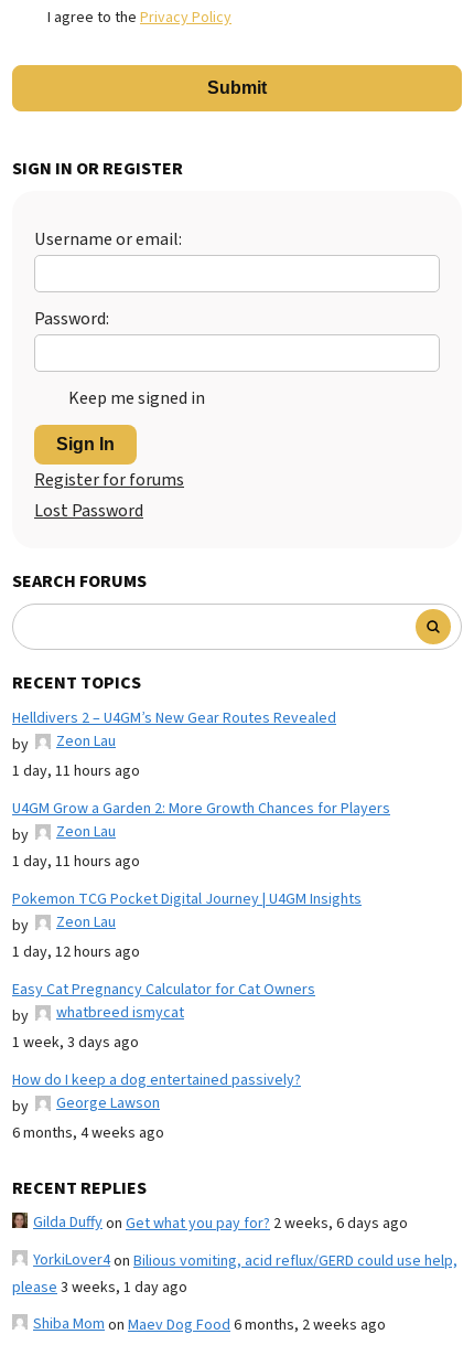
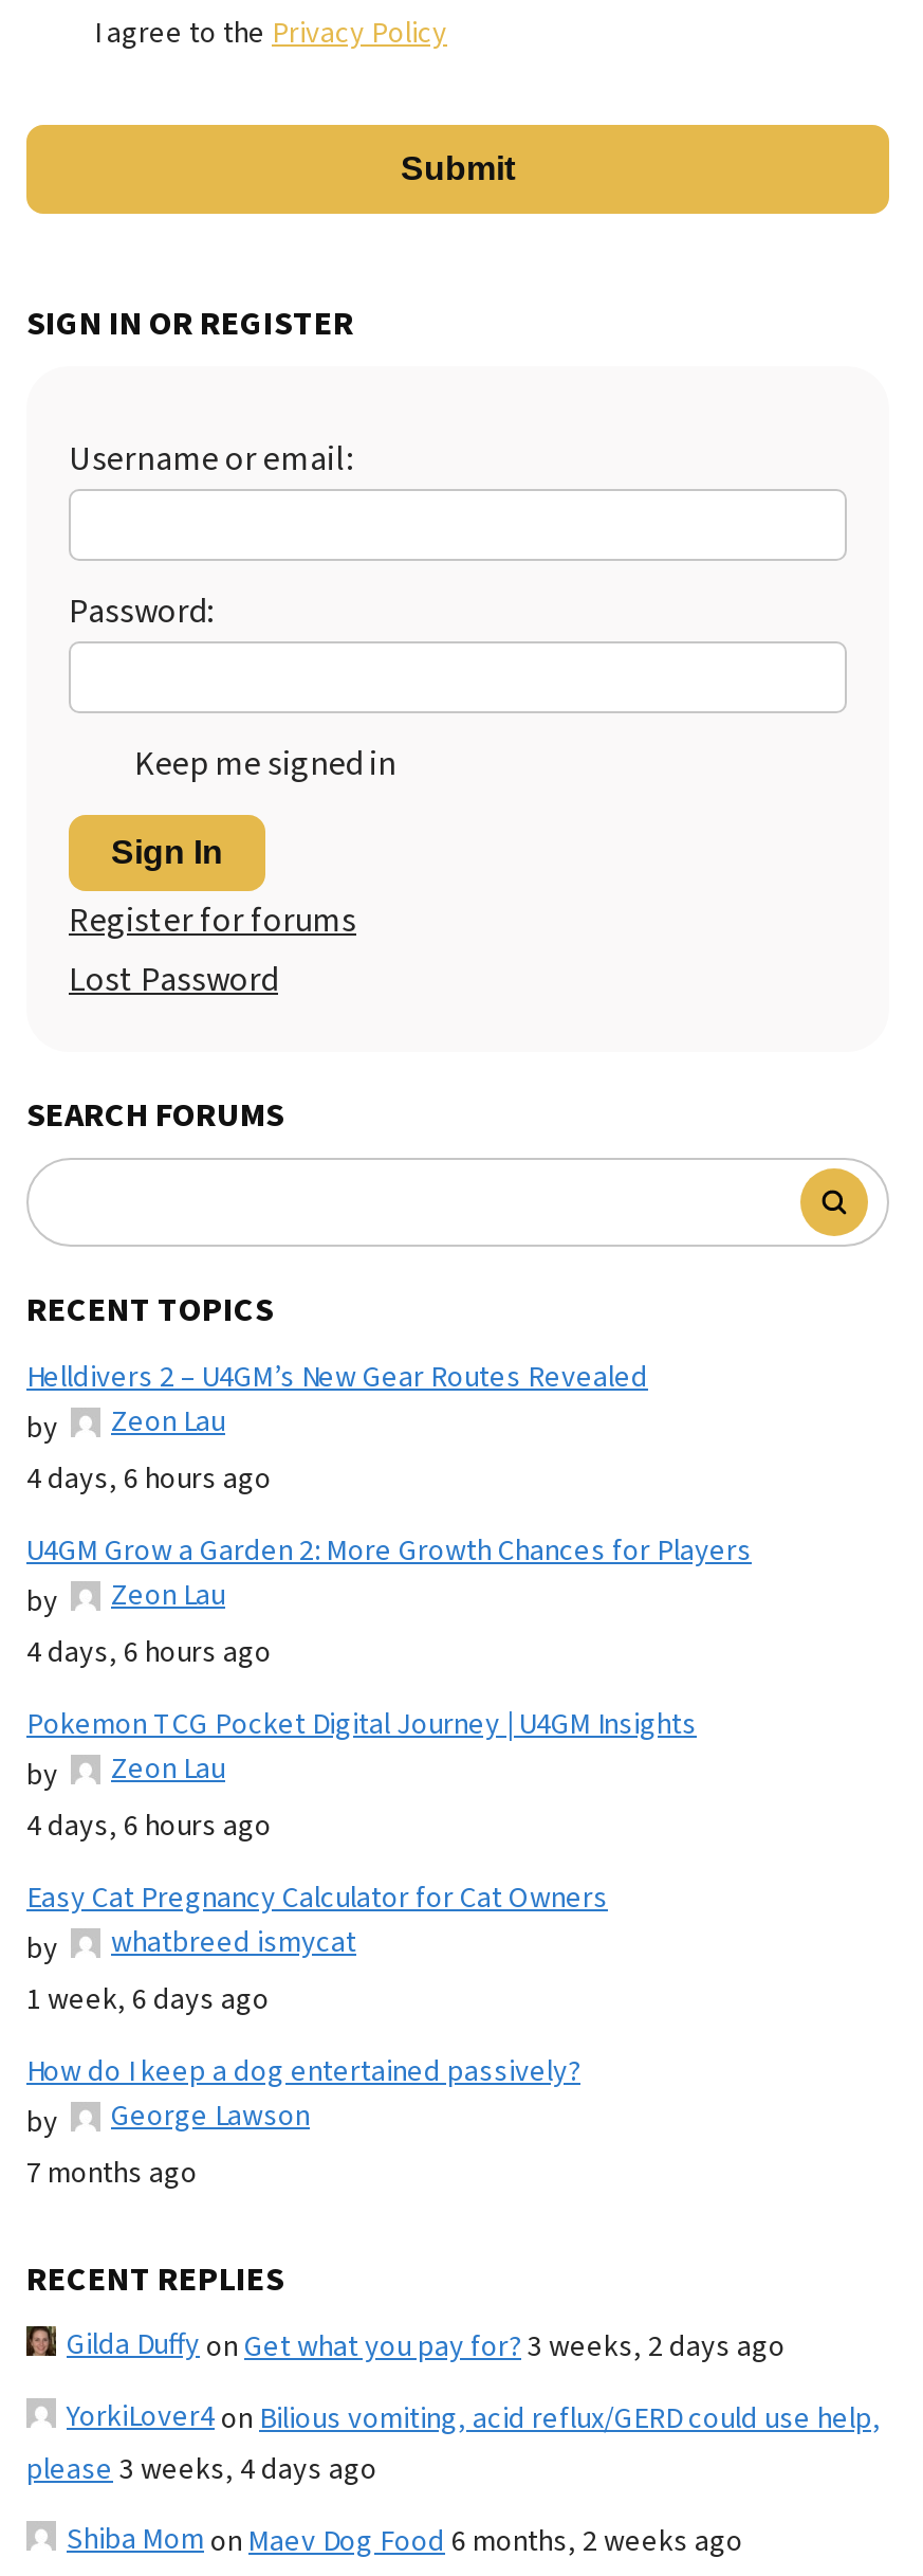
[12,760,140,782] 1 day, 11 hours ago -> [26,1458,272,1500] 4 days, 6 hours ago
[12,850,140,872] 1 day, 11 hours ago -> [26,1631,272,1674] 4 days, 6 hours ago
[12,941,140,963] 1 day, 12 hours ago -> [26,1805,272,1847] 4 days, 6 hours ago
[12,1031,139,1053] 1 week, 3 days ago -> [26,1978,270,2021] 1 week, 6 days ago
[12,1122,164,1144] 6 months, 4 weeks ago -> [26,2152,198,2194] 7 months ago
[33,1211,408,1234] Gilda Duffyon Get what you pay for? 2 weeks, 6 days ago -> [67,2323,786,2368] Gilda Duffyon Get what you pay for? 3 weeks, 2 days ago
[12,1276,187,1298] please 3 weeks, 1 day ago -> [26,2448,377,2491] please 3 weeks, 4 days ago

